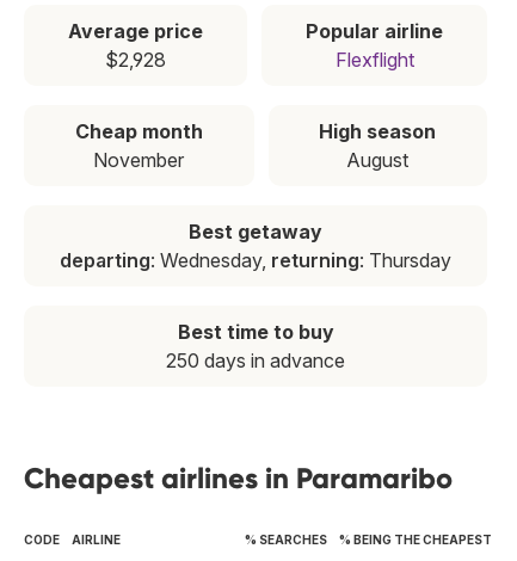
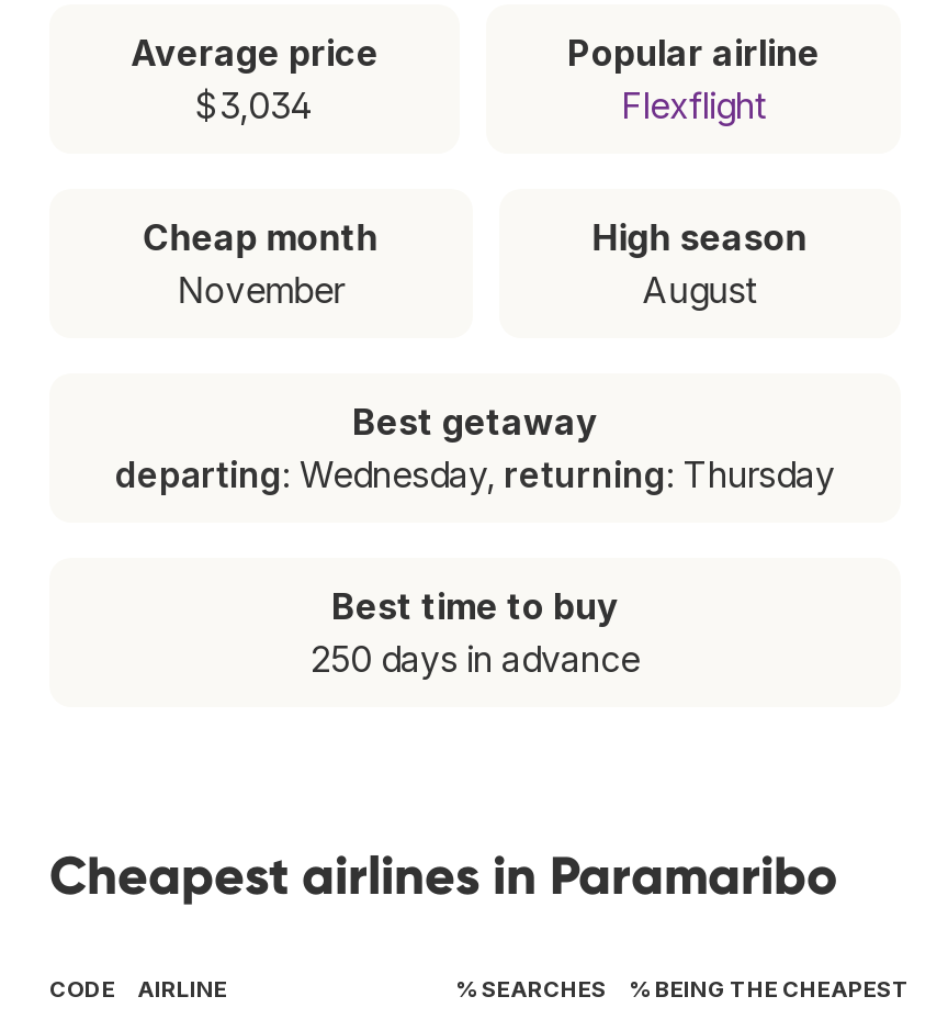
[105,47,166,71] $2,928 -> [195,83,314,127] $3,034

